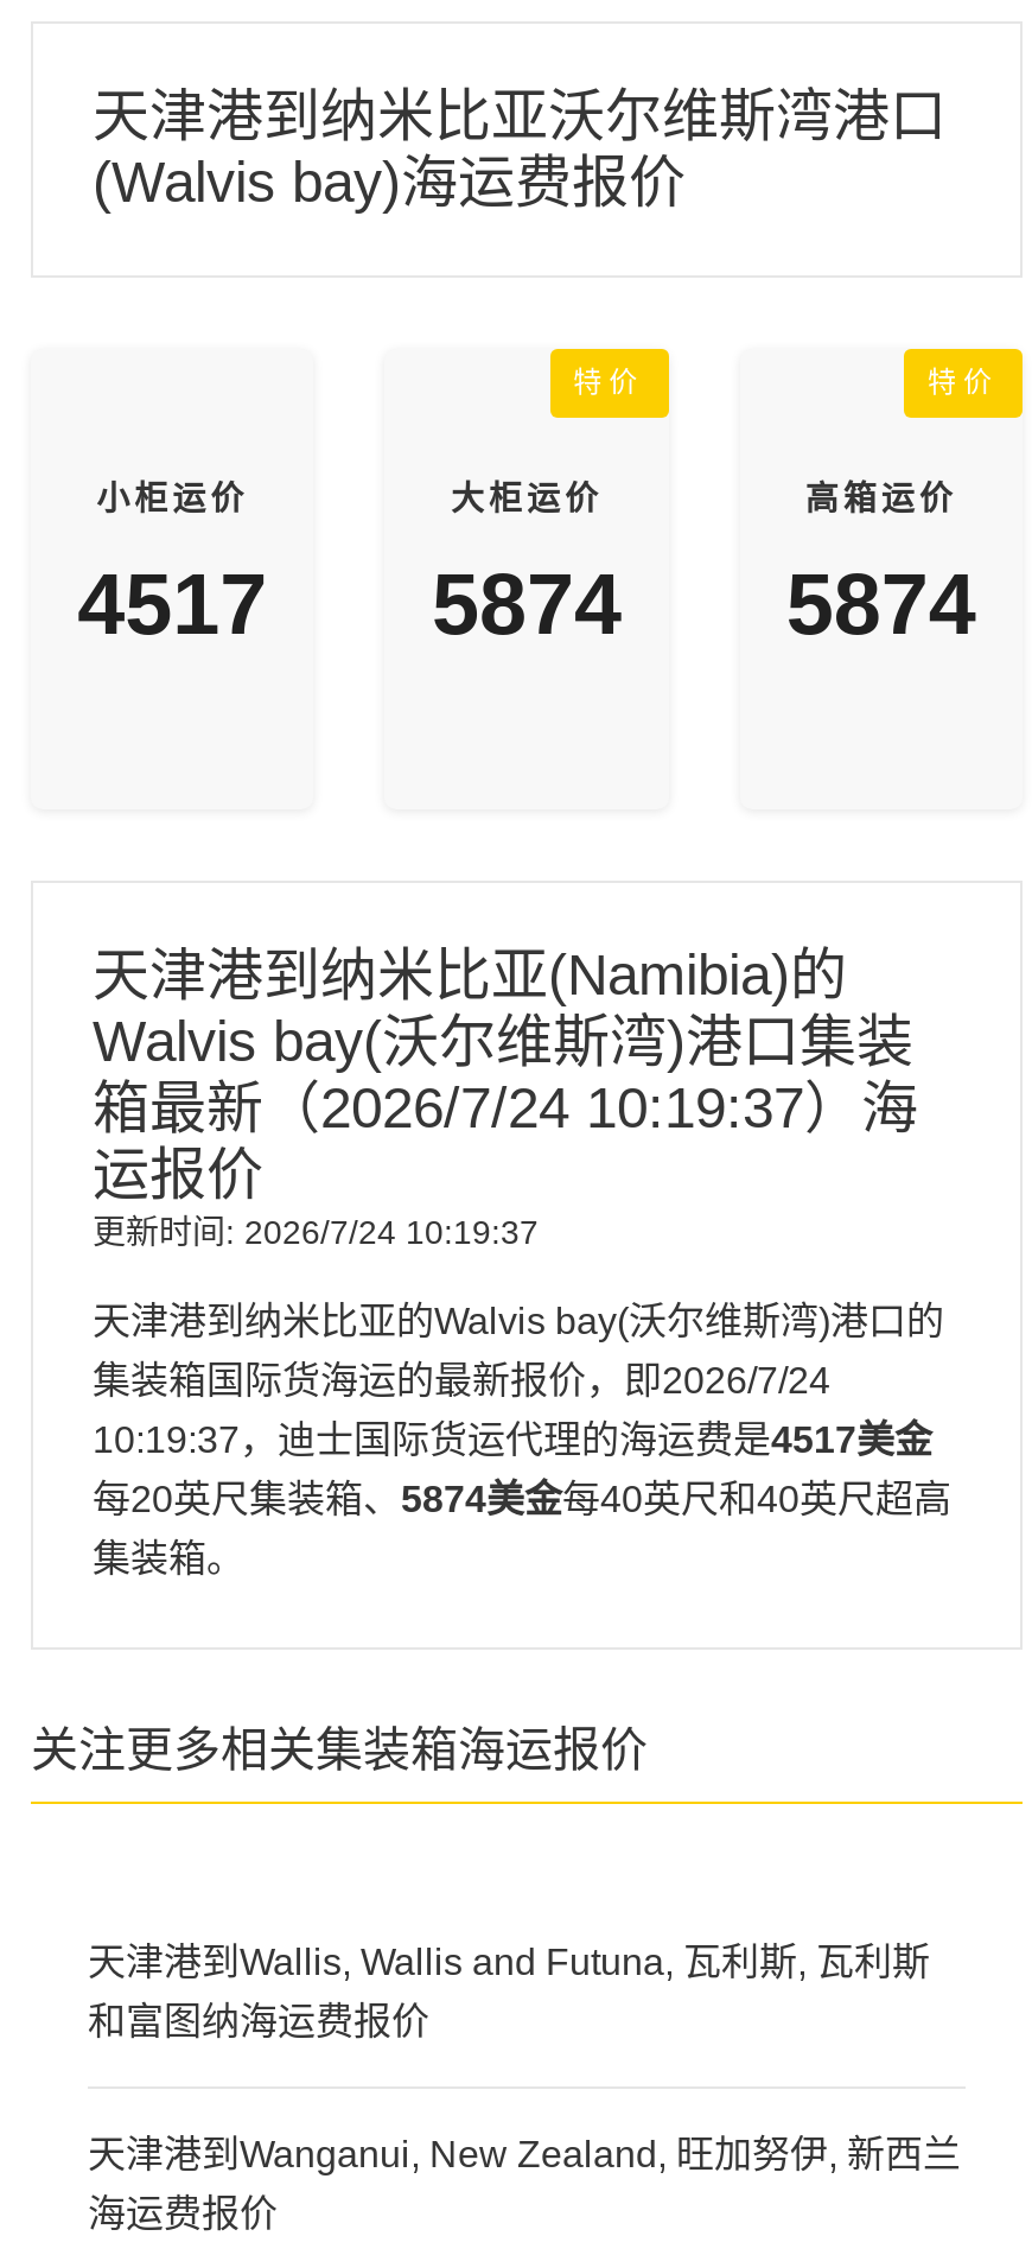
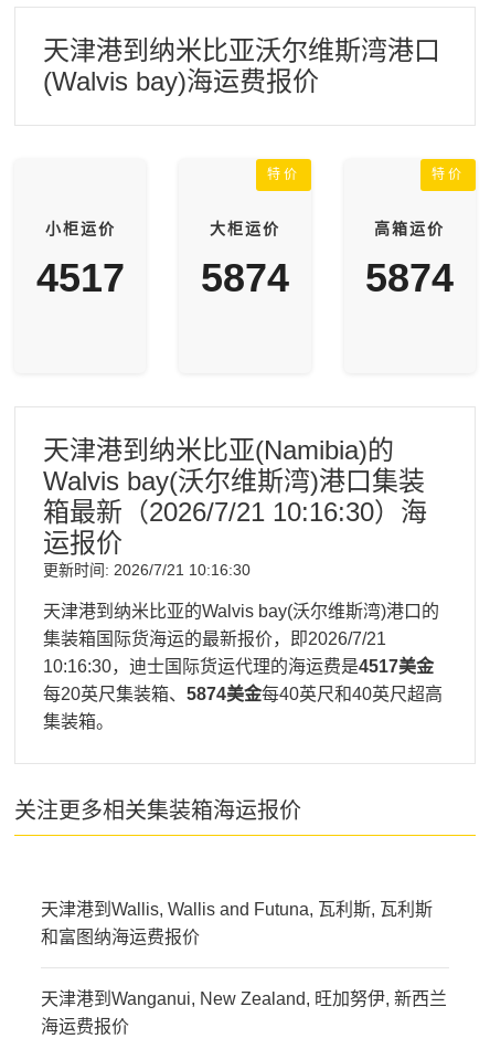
[93,1075,918,1139] 箱最新（2026/7/24 10:19:37）海 -> [43,497,427,527] 箱最新（2026/7/21 10:16:30）海
[93,1213,539,1251] 更新时间: 2026/7/24 10:19:37 -> [43,561,251,579] 更新时间: 2026/7/21 10:16:30
[93,1360,830,1400] 集装箱国际货海运的最新报价，即2026/7/24 -> [43,629,386,648] 集装箱国际货海运的最新报价，即2026/7/21
[93,1419,932,1460] 10:19:37，迪士国际货运代理的海运费是4517美金 -> [43,657,434,676] 10:16:30，迪士国际货运代理的海运费是4517美金

